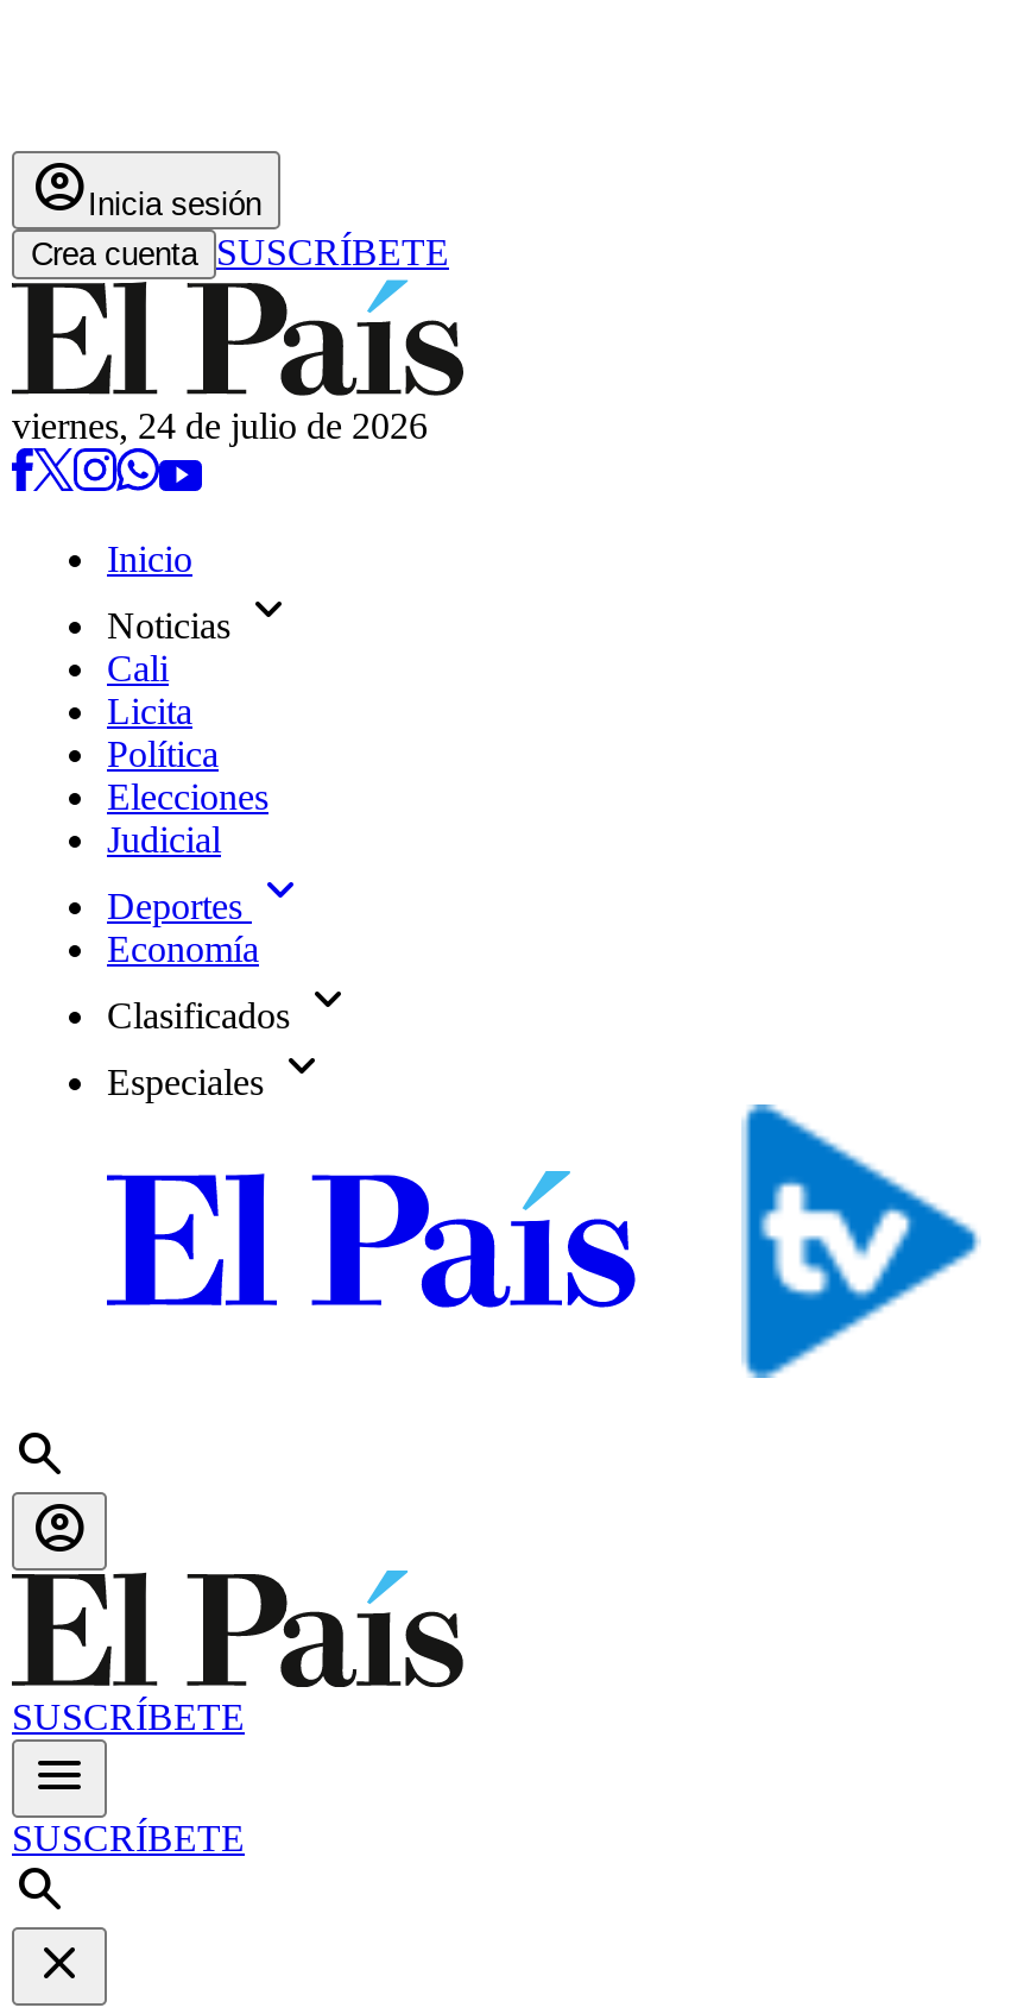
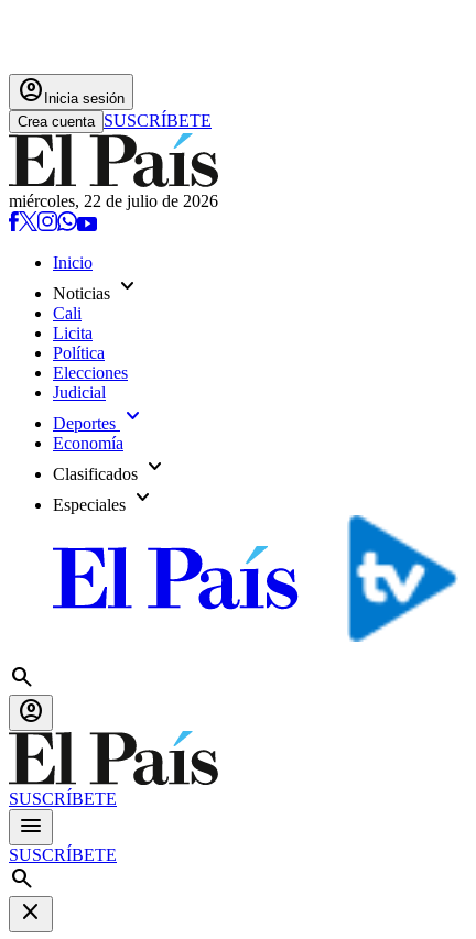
[12,405,428,446] viernes, 24 de julio de 2026 -> [9,192,218,210] miércoles, 22 de julio de 2026

